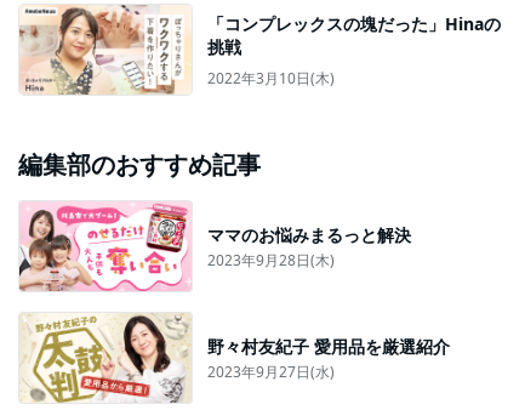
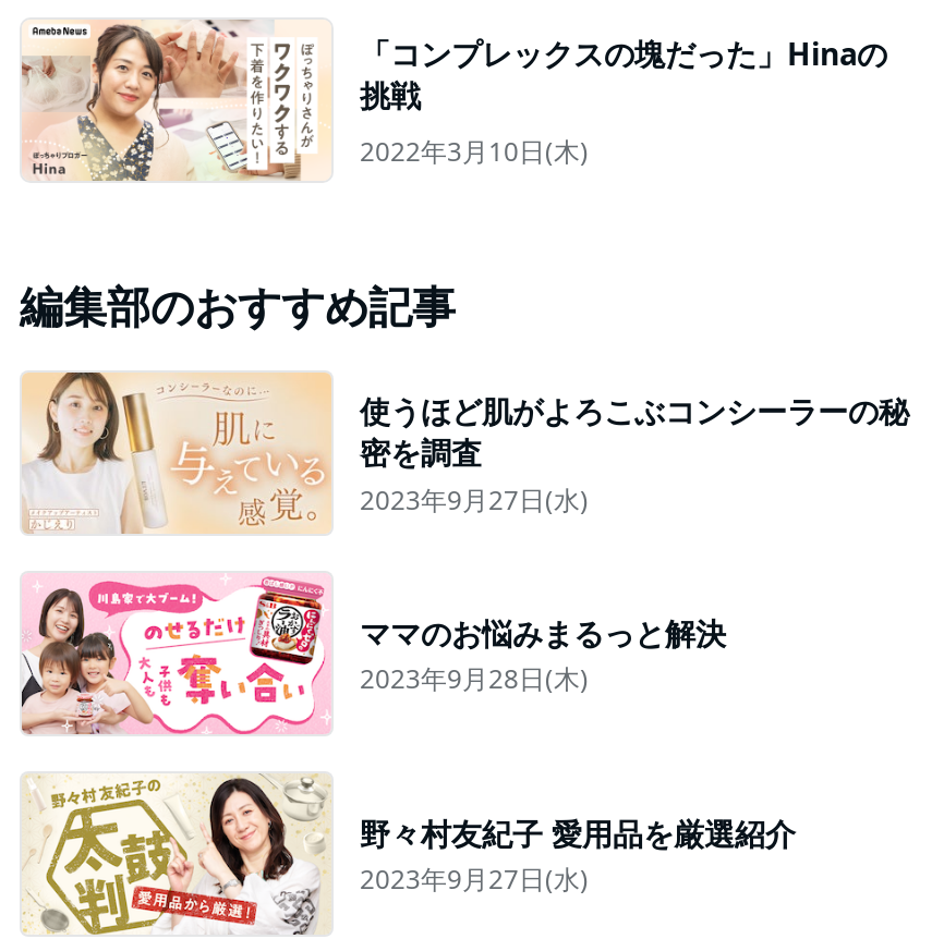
none -> [22,370,909,534] [image] | 使うほど肌がよろこぶコンシーラーの秘 | 密を調査 | 2023年9月27日(水)

